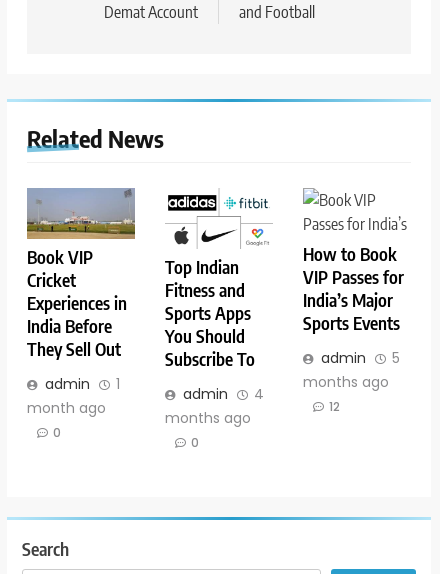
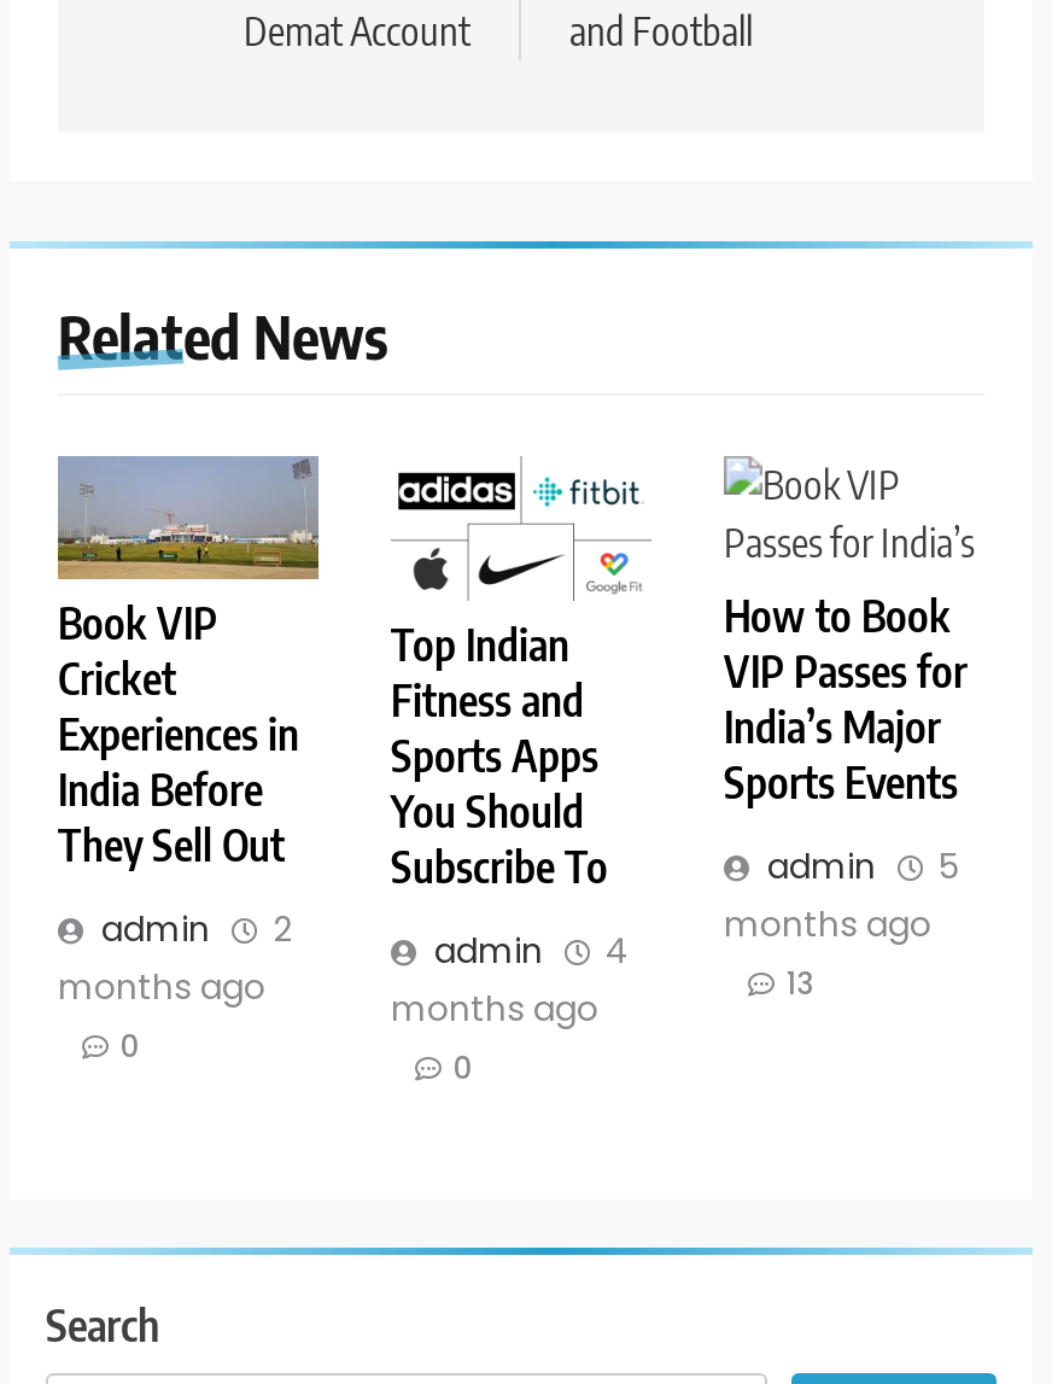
[45,374,120,394] admin 1 -> [101,904,292,952] admin 2
[27,398,106,418] month ago -> [58,962,265,1010] months ago
[329,398,340,415] 12 -> [787,962,813,1003] 13

